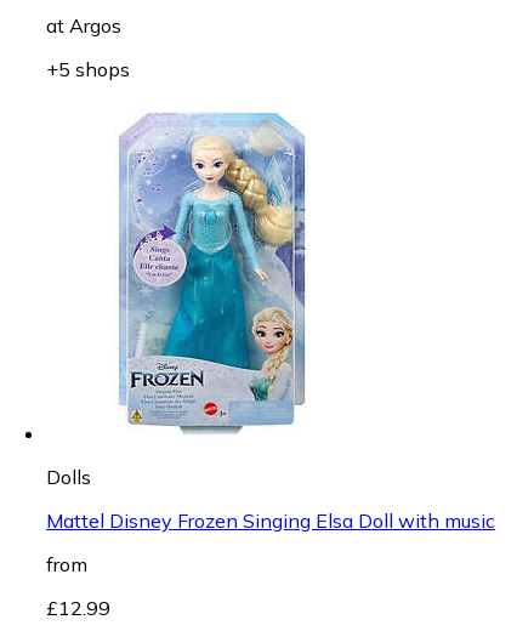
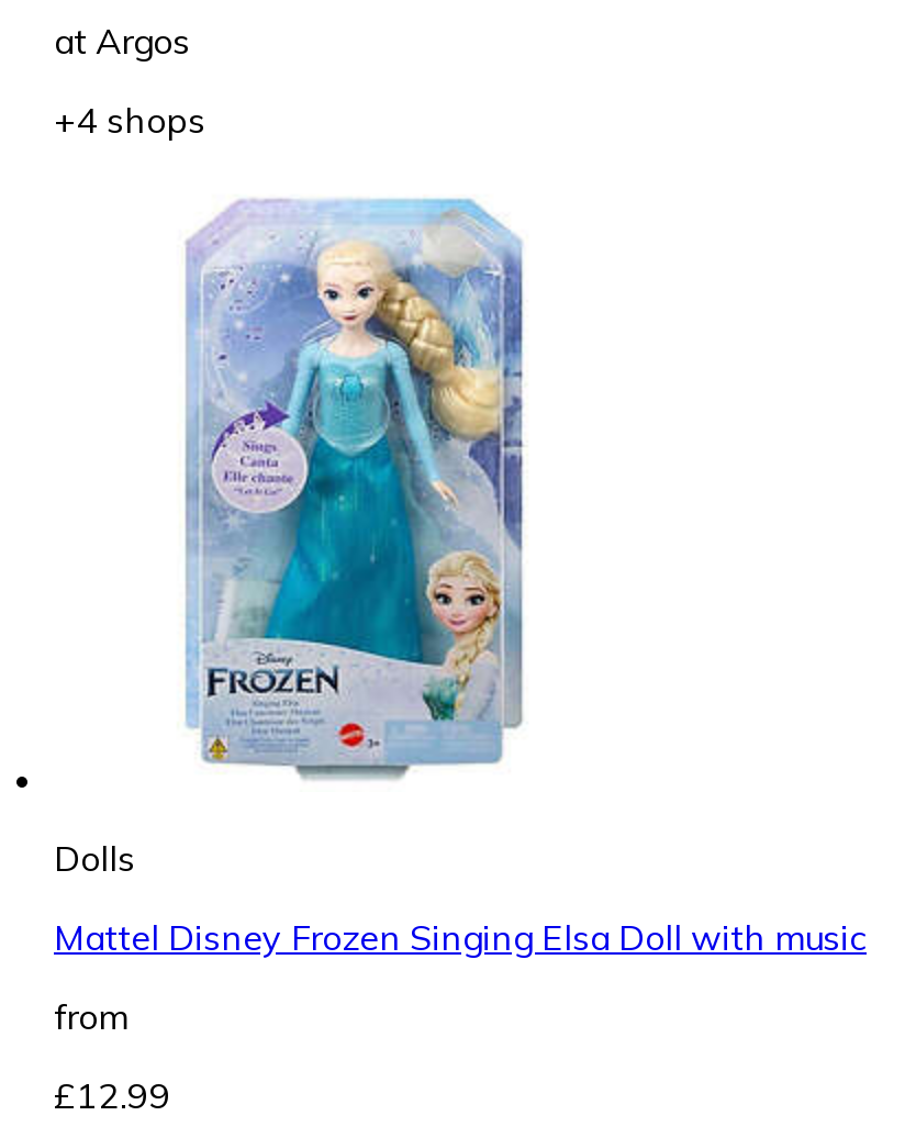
[46,58,130,82] +5 shops -> [54,99,205,143] +4 shops

